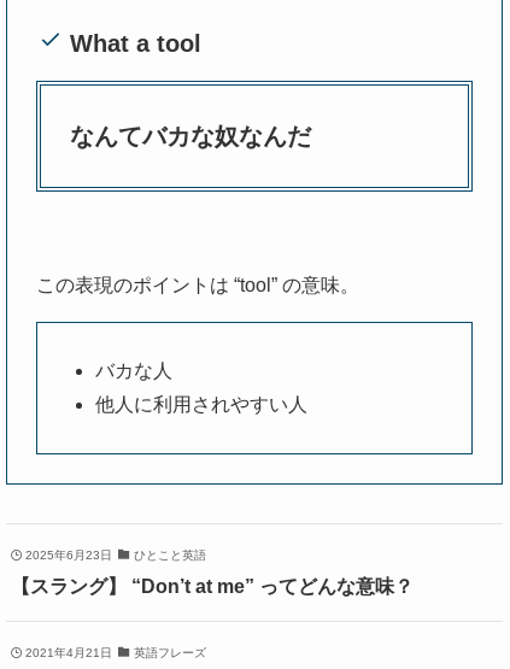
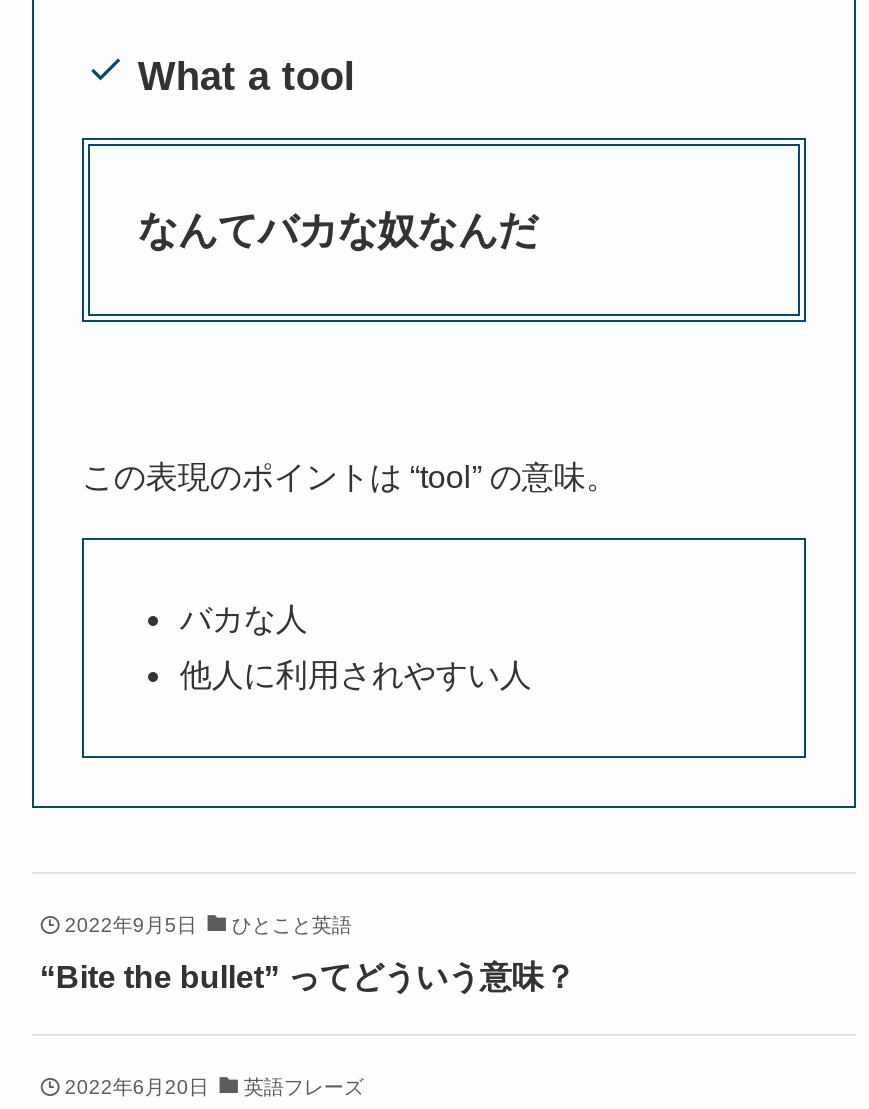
[26,549,206,562] 2025年6月23日 ひとこと英語 -> [65,914,352,936] 2022年9月5日 ひとこと英語
[11,576,413,597] 【スラング】 “Don’t at me” ってどんな意味？ -> [40,960,576,994] “Bite the bullet” ってどういう意味？
[26,646,206,660] 2021年4月21日 英語フレーズ -> [65,1076,364,1098] 2022年6月20日 英語フレーズ

